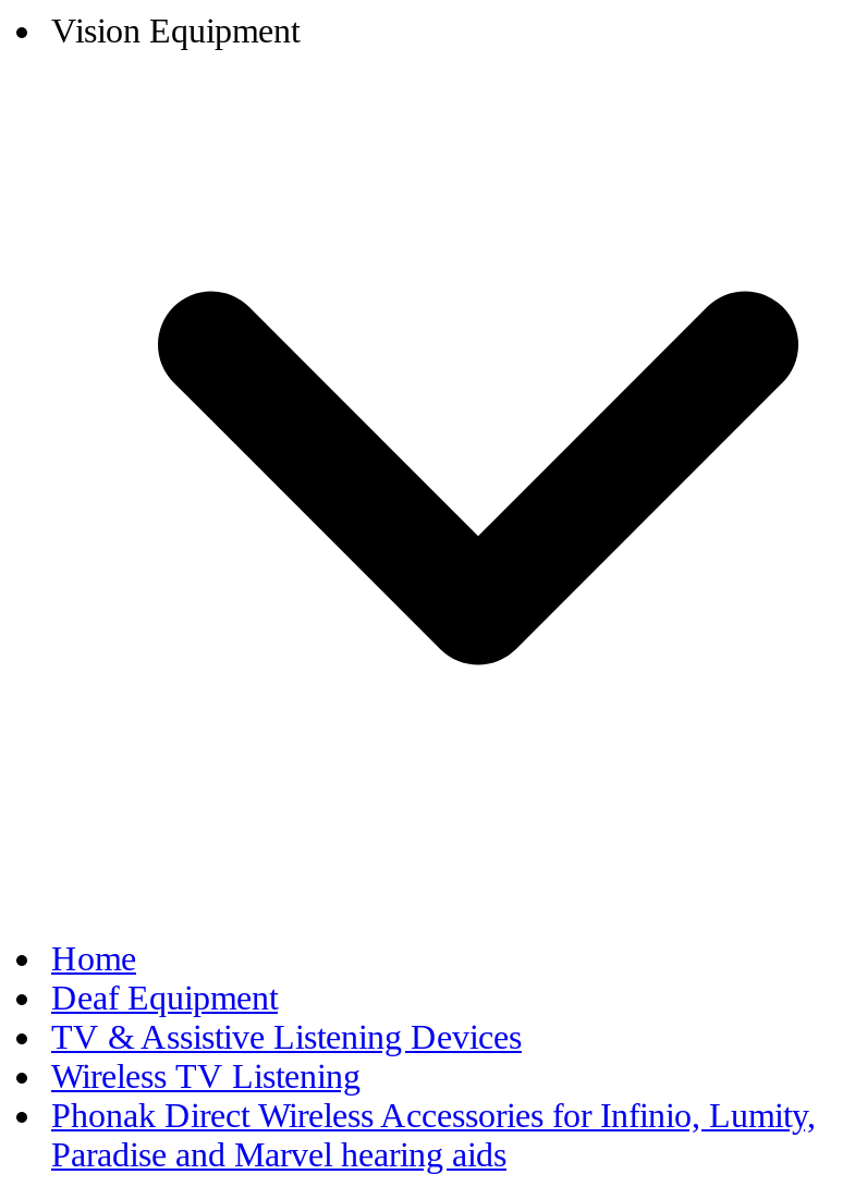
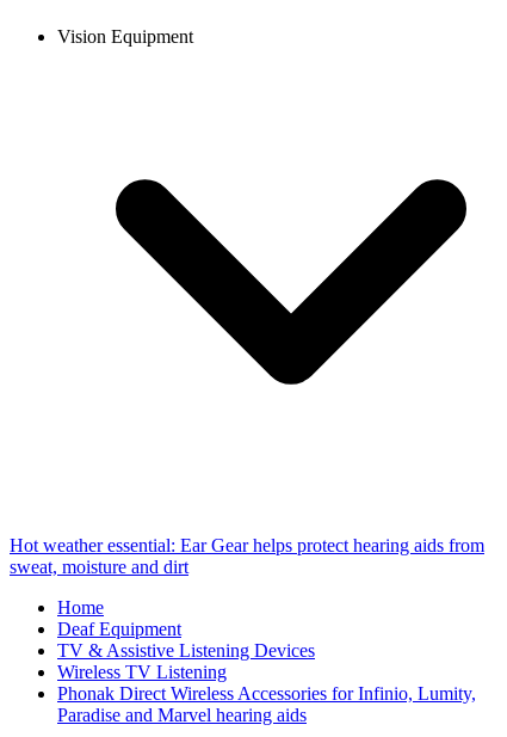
none -> [10,536,484,577] Hot weather essential: Ear Gear helps protect hearing aids from | sweat, moisture and dirt

